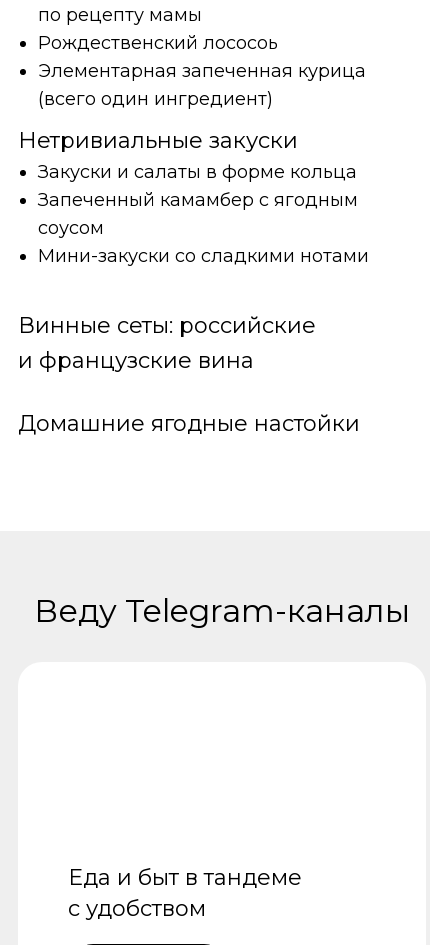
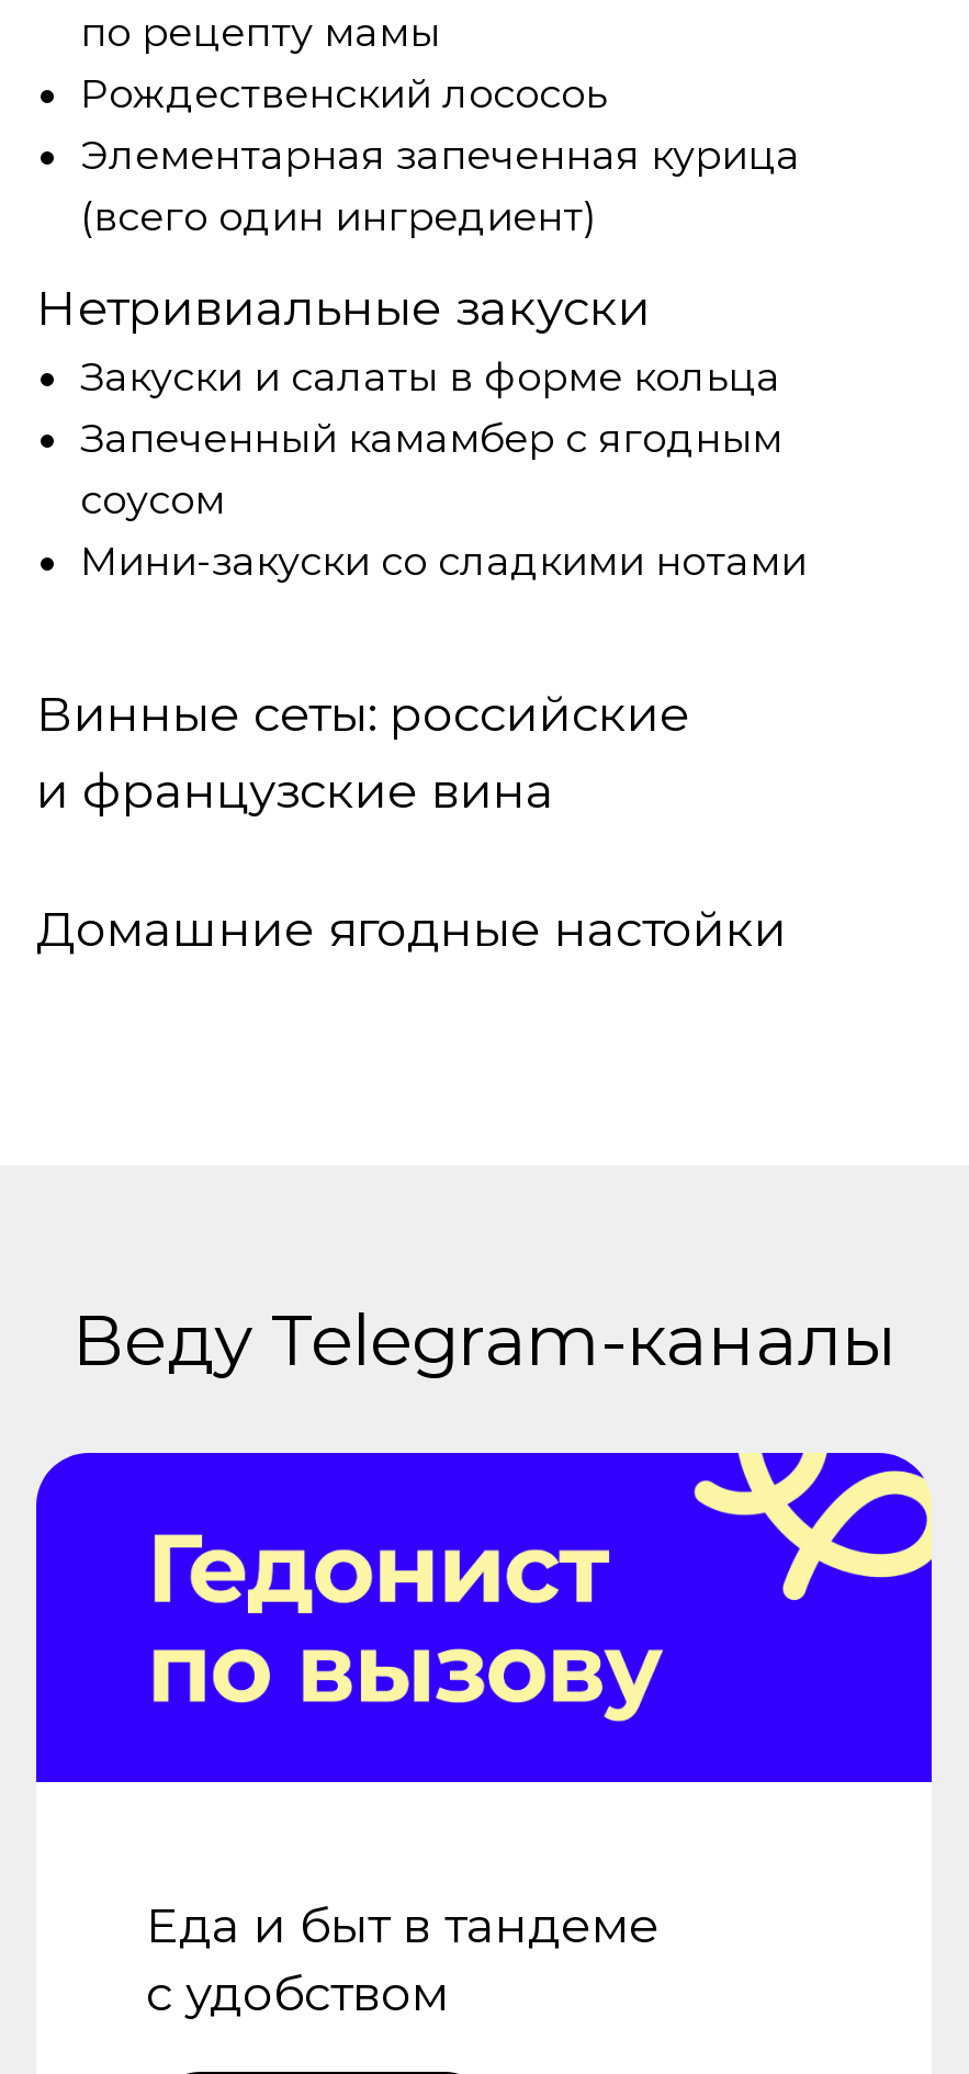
none -> [34,1451,934,1784] [image]

